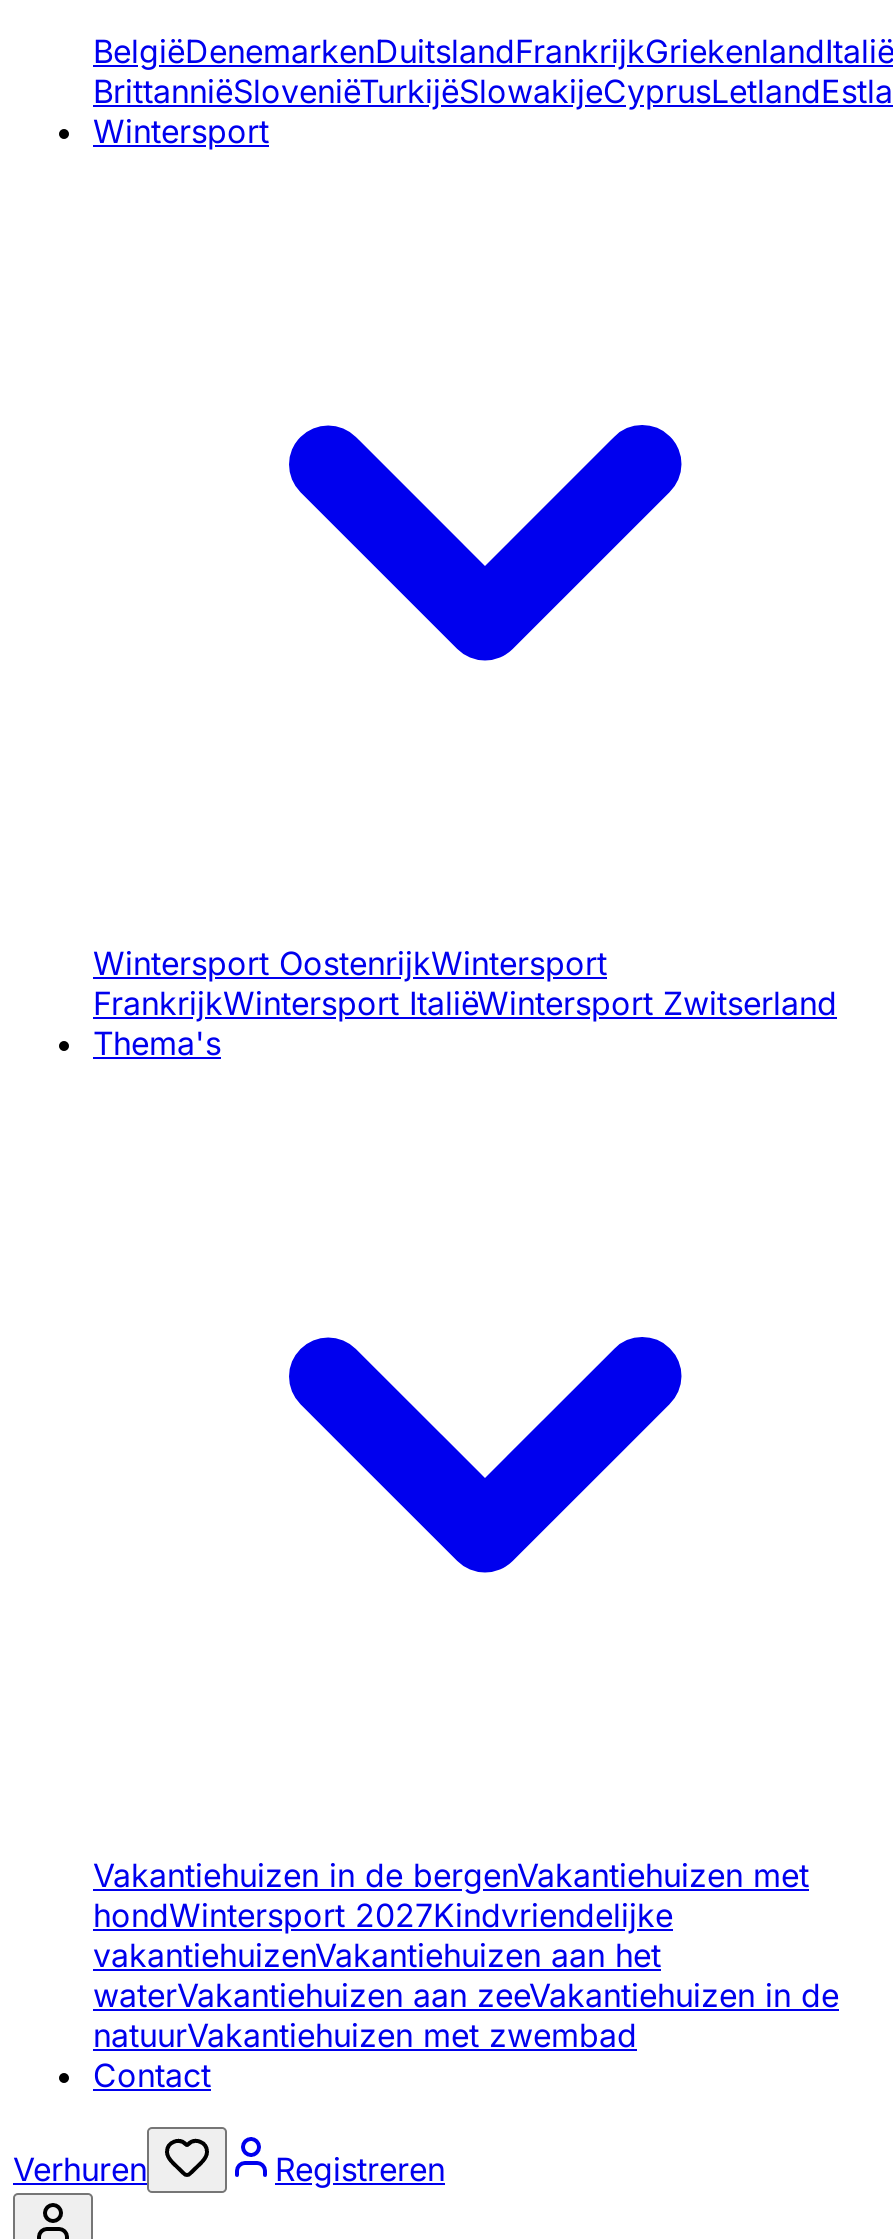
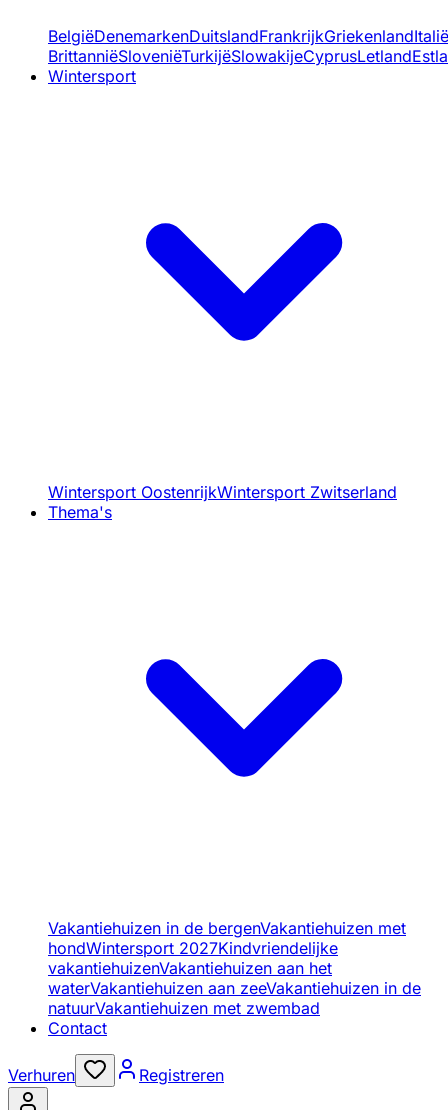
[93,943,837,1023] Wintersport OostenrijkWintersport | FrankrijkWintersport ItaliëWintersport Zwitserland -> [48,482,397,502] Wintersport OostenrijkWintersport Zwitserland

